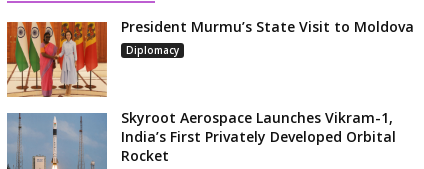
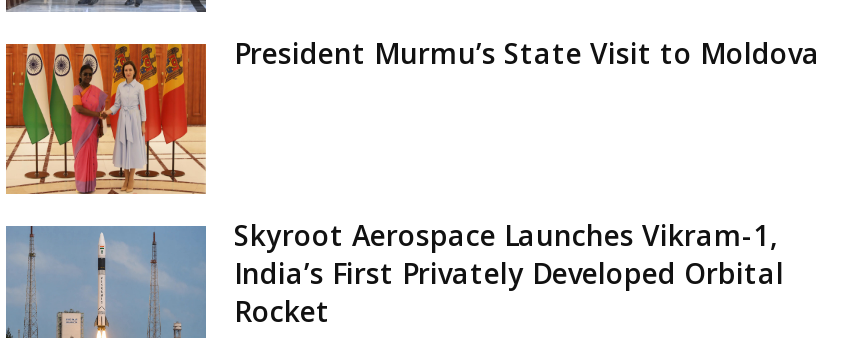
[126,43,179,57] Diplomacy -> none

